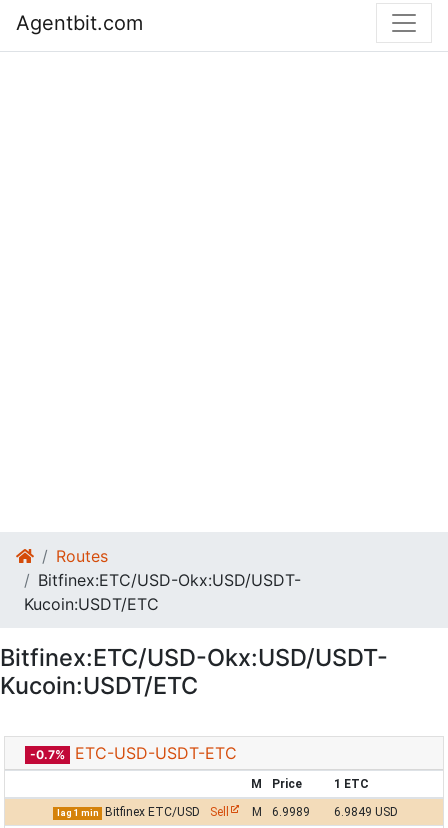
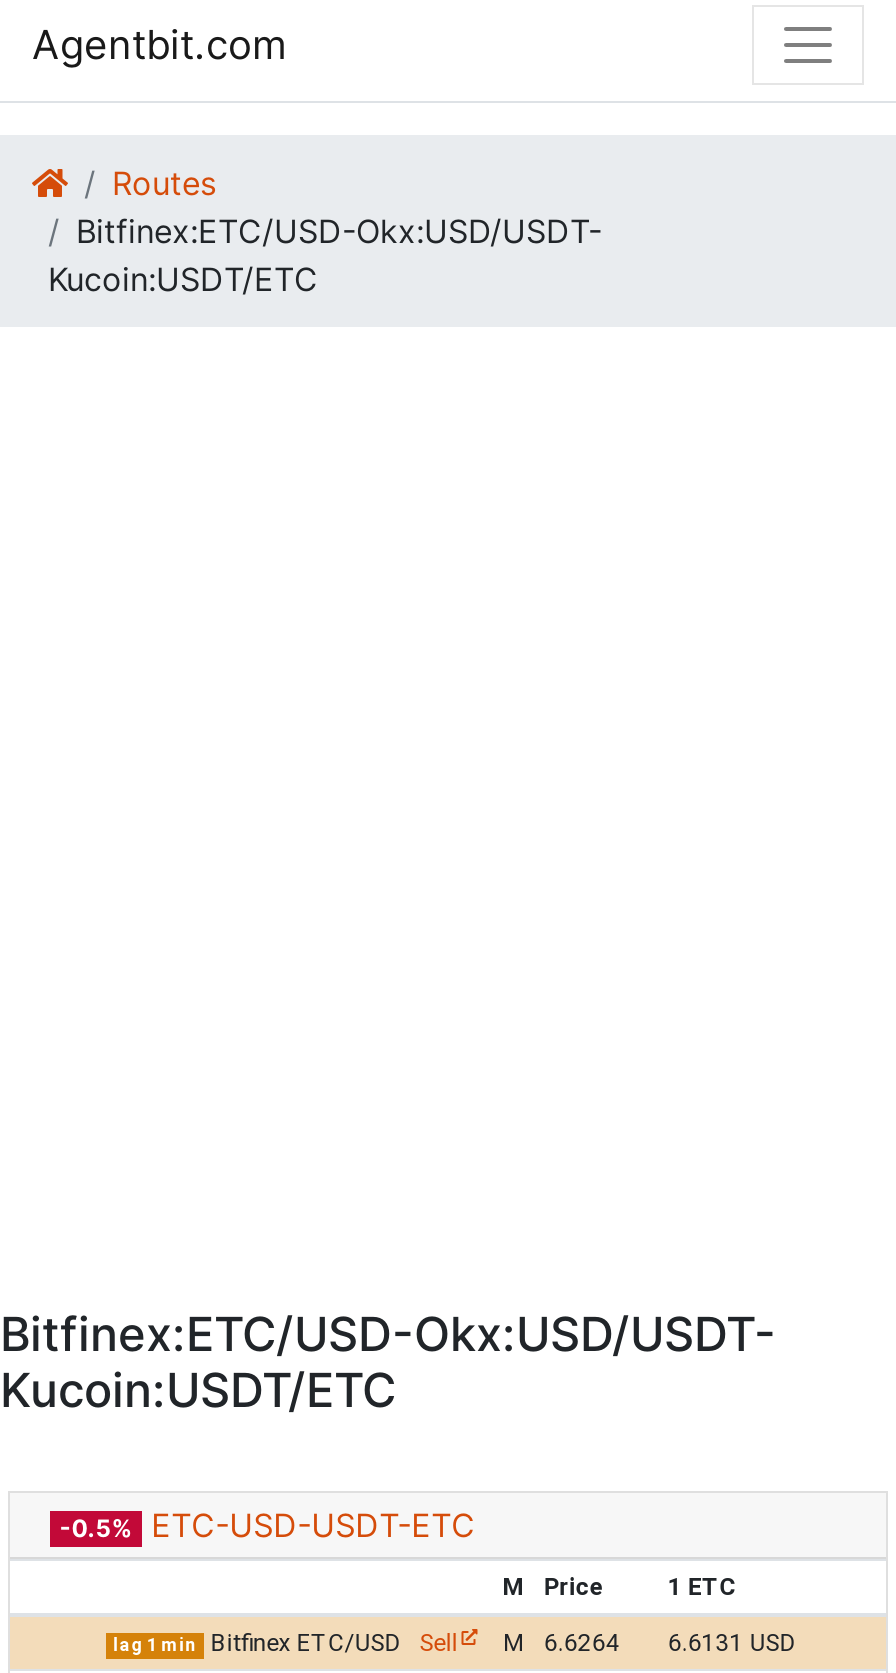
moved [24,546,301,614] -> [48,163,602,299]: Routes | Bitfinex:ETC/USD-Okx:USD/USDT- | Kucoin:USDT/ETC
[30,743,237,763] -0.7% ETC-USD-USDT-ETC -> [60,1505,475,1545] -0.5% ETC-USD-USDT-ETC
[272,805,310,819] 6.9989 -> [544,1629,620,1657] 6.6264
[334,805,398,819] 6.9849 USD -> [668,1629,796,1657] 6.6131 USD

